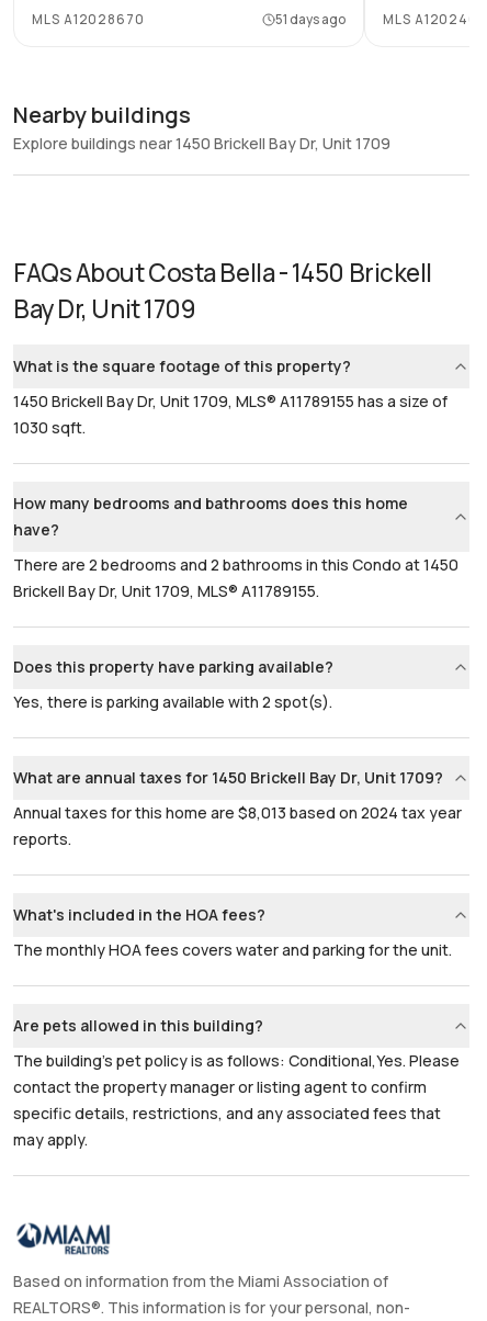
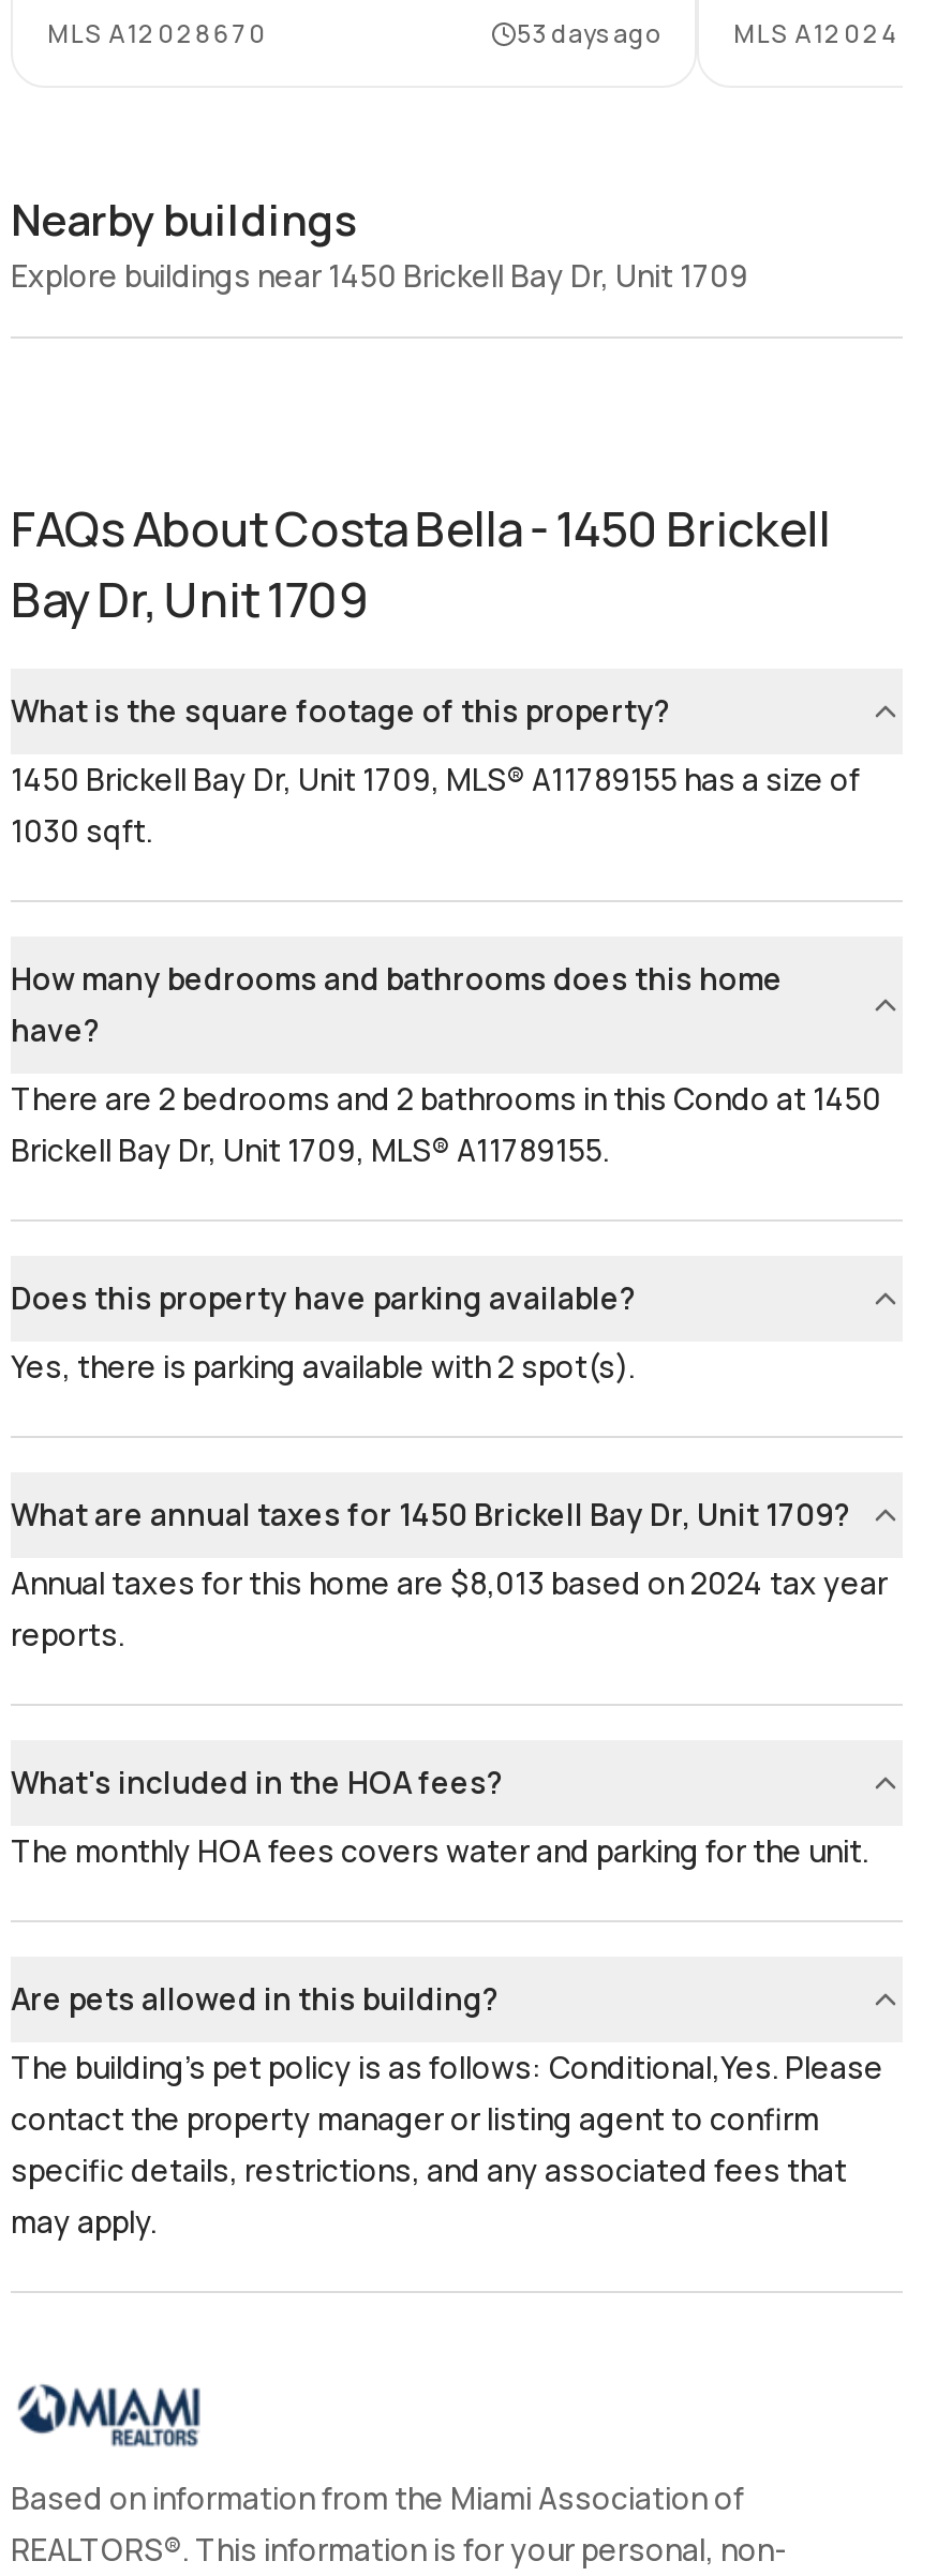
[275,11,346,27] 51 days ago -> [517,17,660,49] 53 days ago

